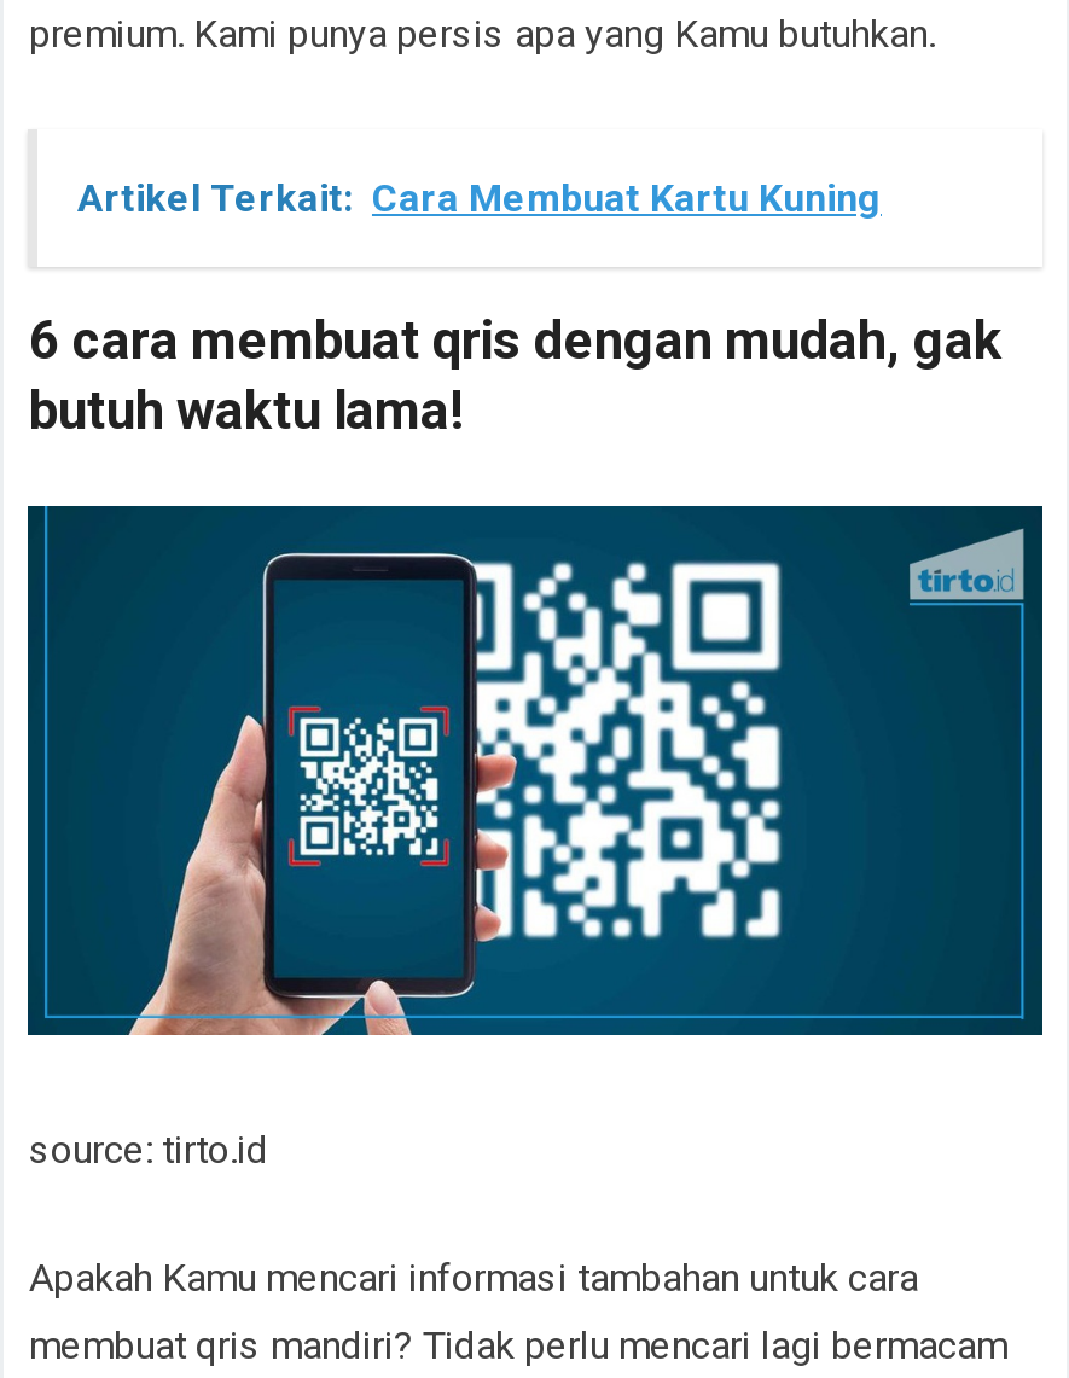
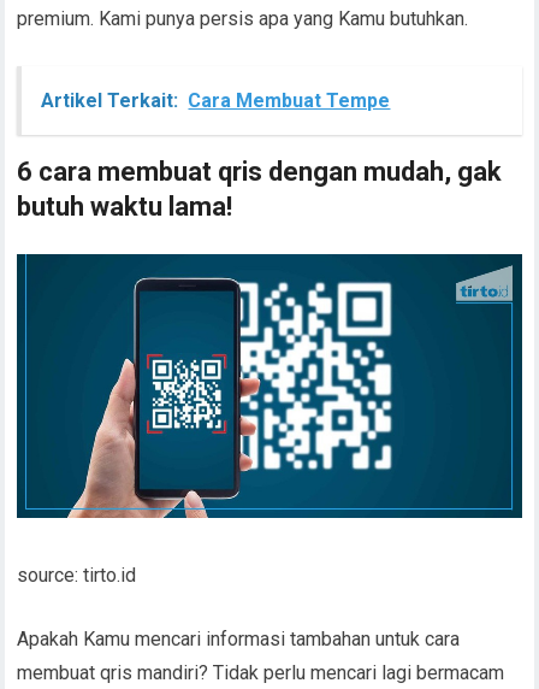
[77,174,882,220] Artikel Terkait: Cara Membuat Kartu Kuning -> [42,89,390,112] Artikel Terkait: Cara Membuat Tempe

